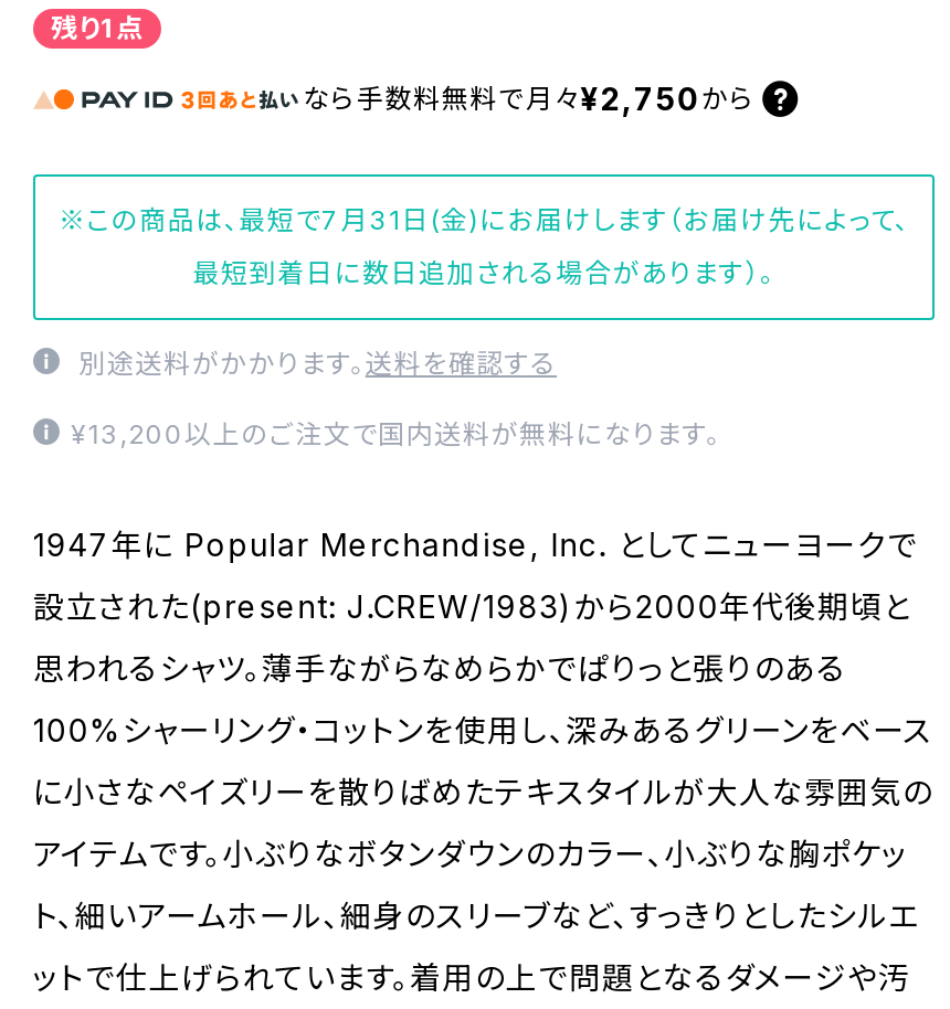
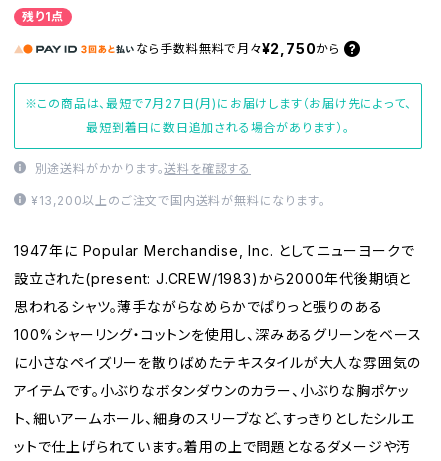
[59,203,909,236] ※この商品は、最短で7月31日(金)にお届けします（お届け先によって、 -> [24,96,411,111] ※この商品は、最短で7月27日(月)にお届けします（お届け先によって、

